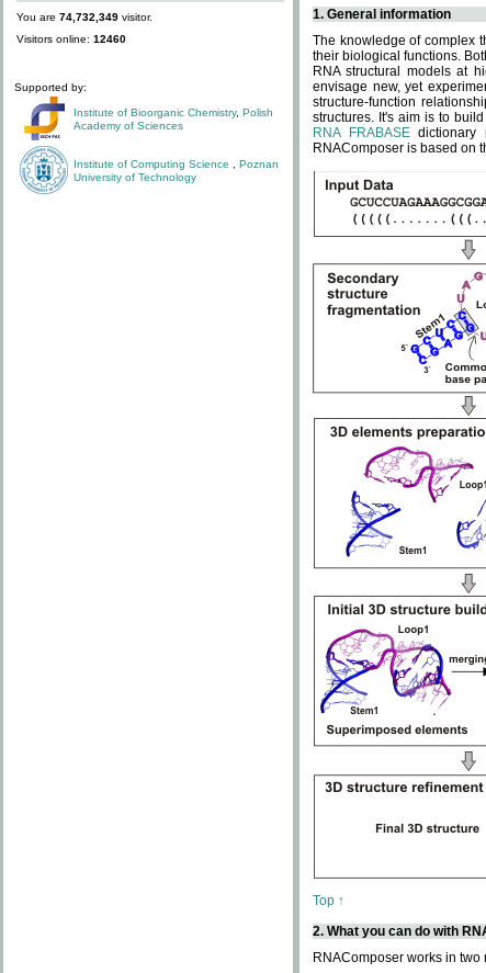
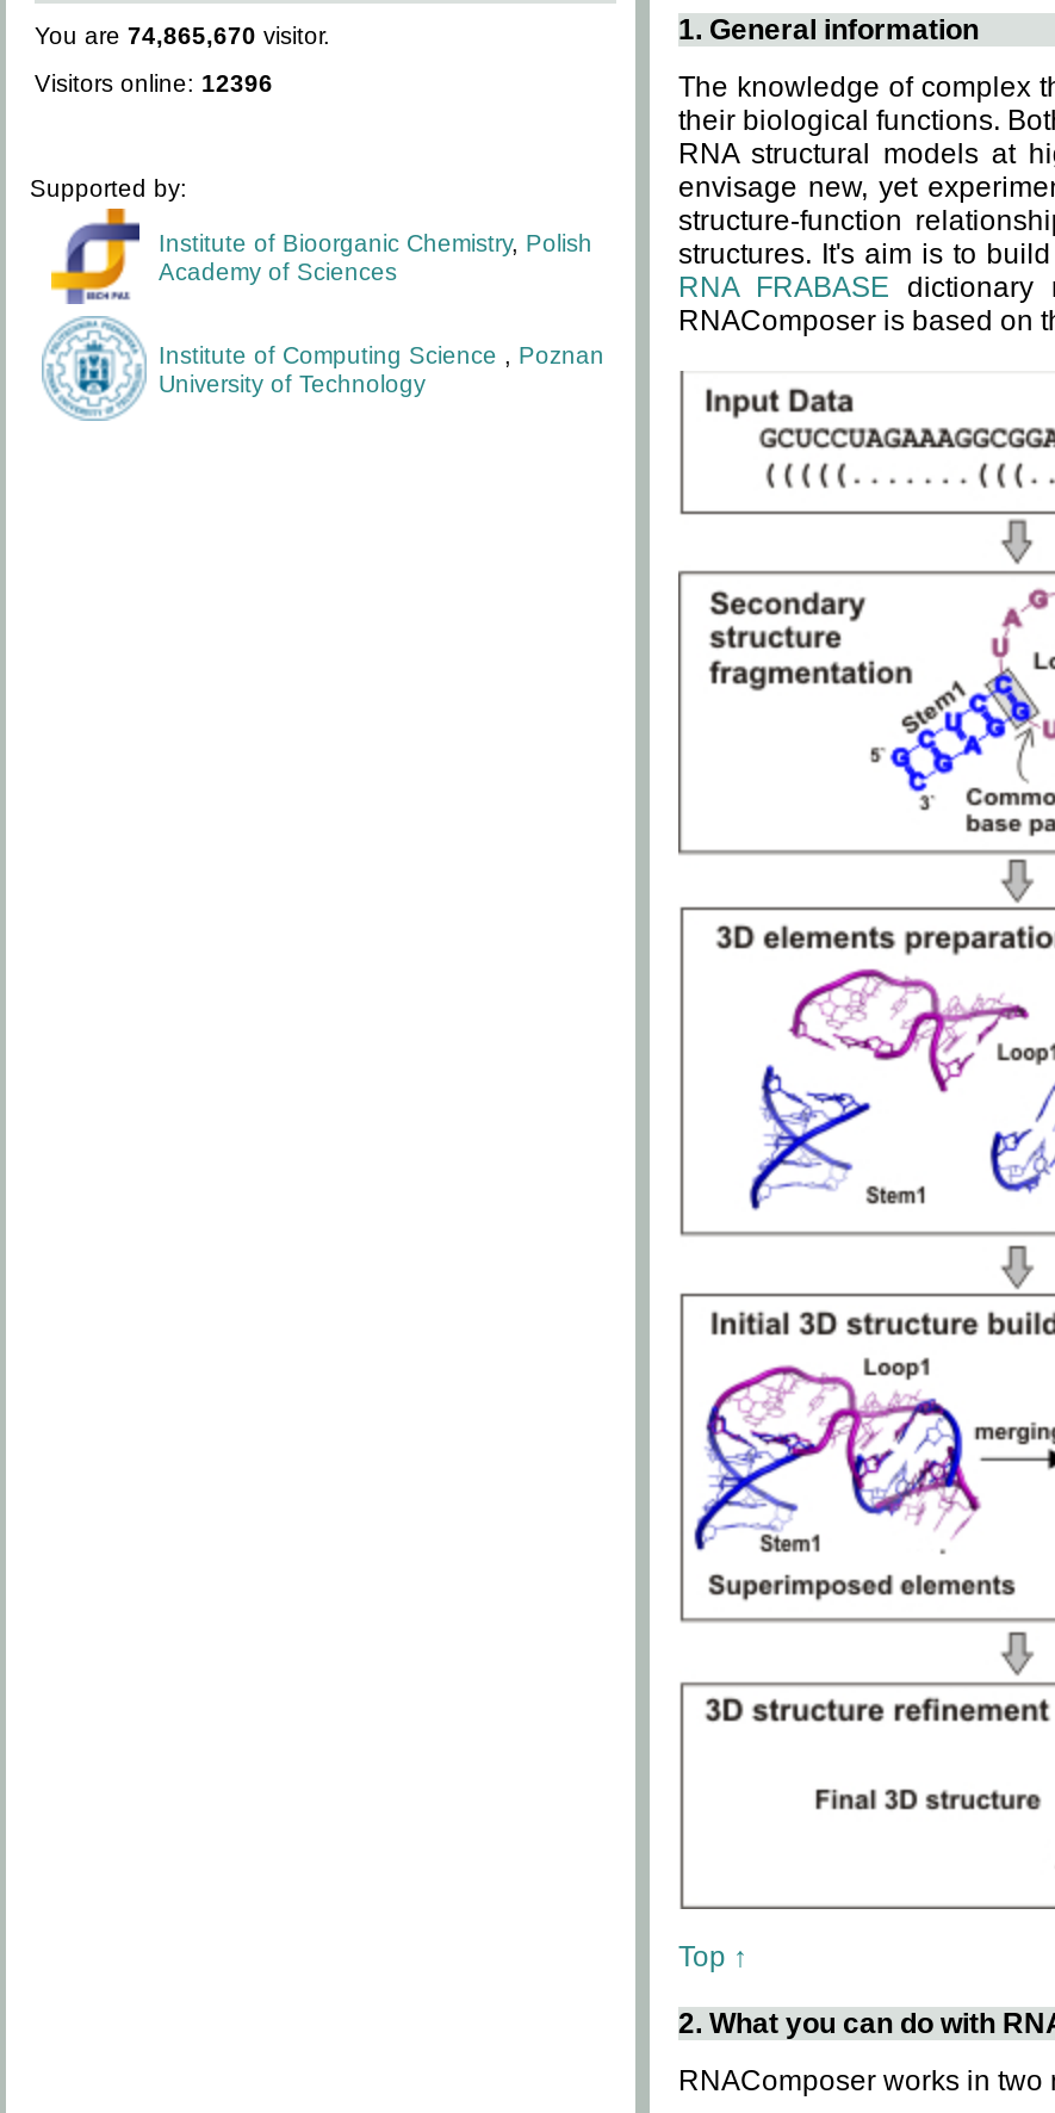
[16,11,152,23] You are 74,732,349 visitor. -> [35,23,330,49] You are 74,865,670 visitor.
[16,33,126,45] Visitors online: 12460 -> [35,70,273,97] Visitors online: 12396

